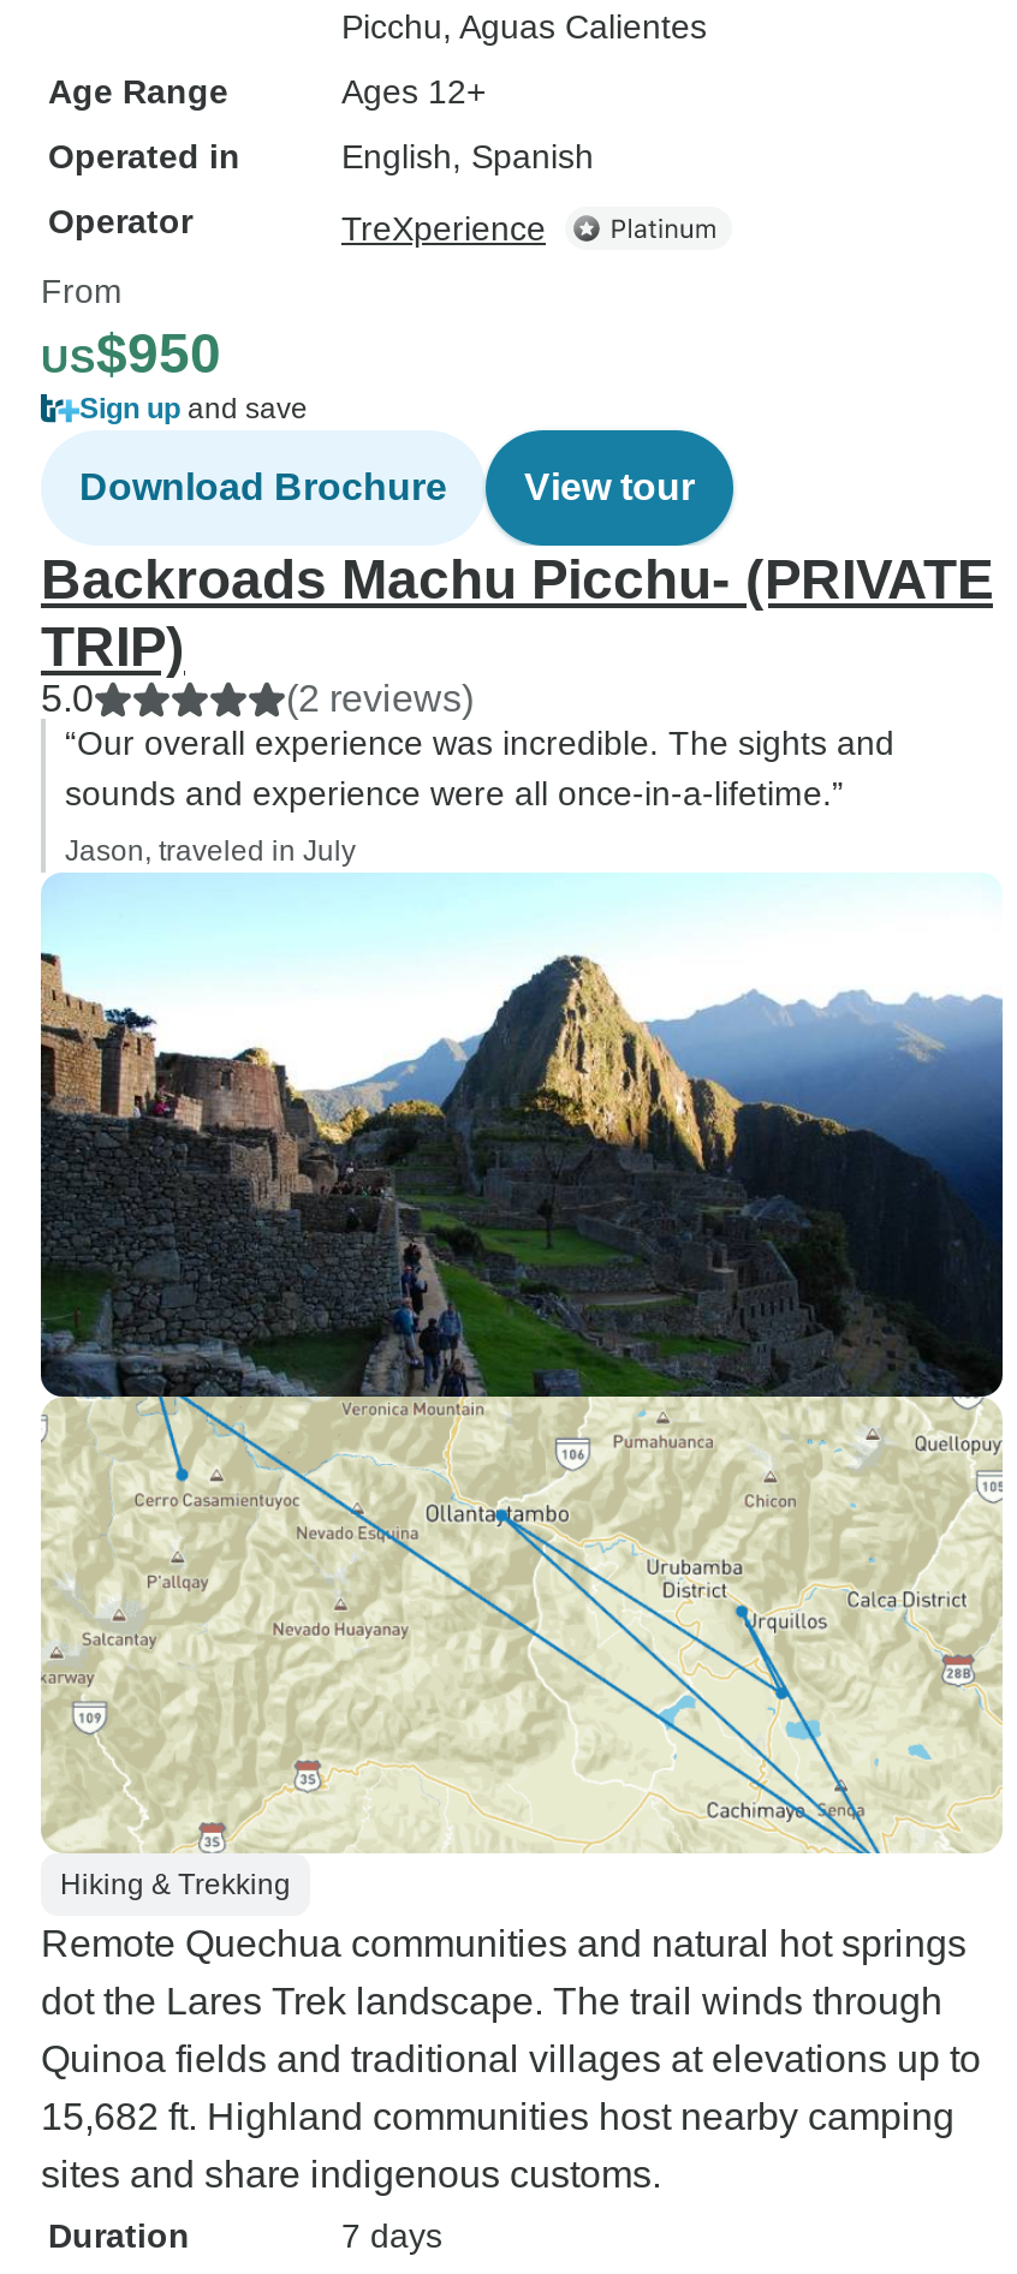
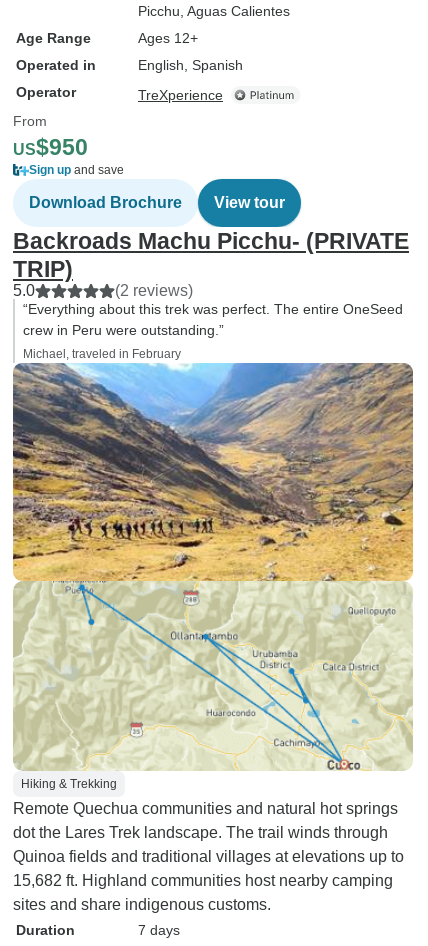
[65,724,894,812] “Our overall experience was incredible. The sights and | sounds and experience were all once-in-a-lifetime.” -> [23,301,403,338] “Everything about this trek was perfect. The entire OneSeed | crew in Peru were outstanding.”
[65,834,356,868] Jason, traveled in July -> [23,347,181,361] Michael, traveled in February
[38,873,1005,1853] [image] -> [12,362,414,771] [image]

